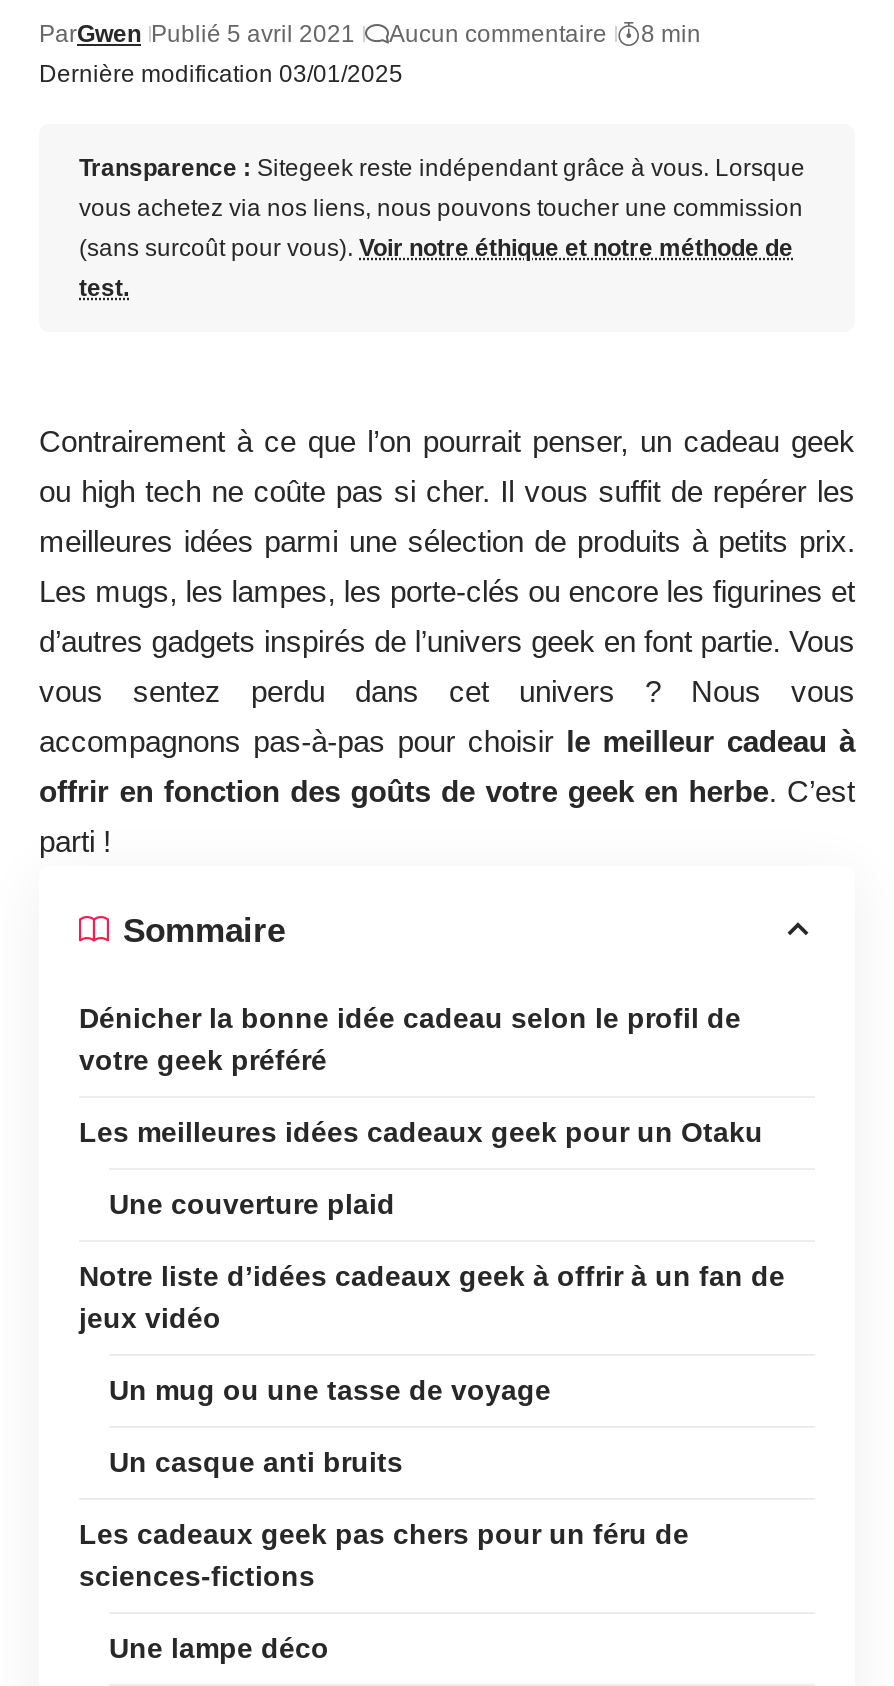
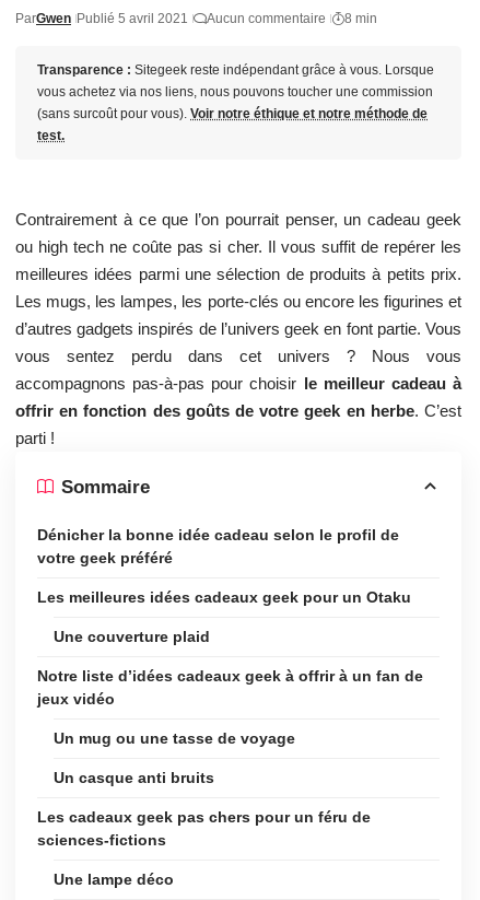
[39,60,403,88] Dernière modification 03/01/2025 -> none

